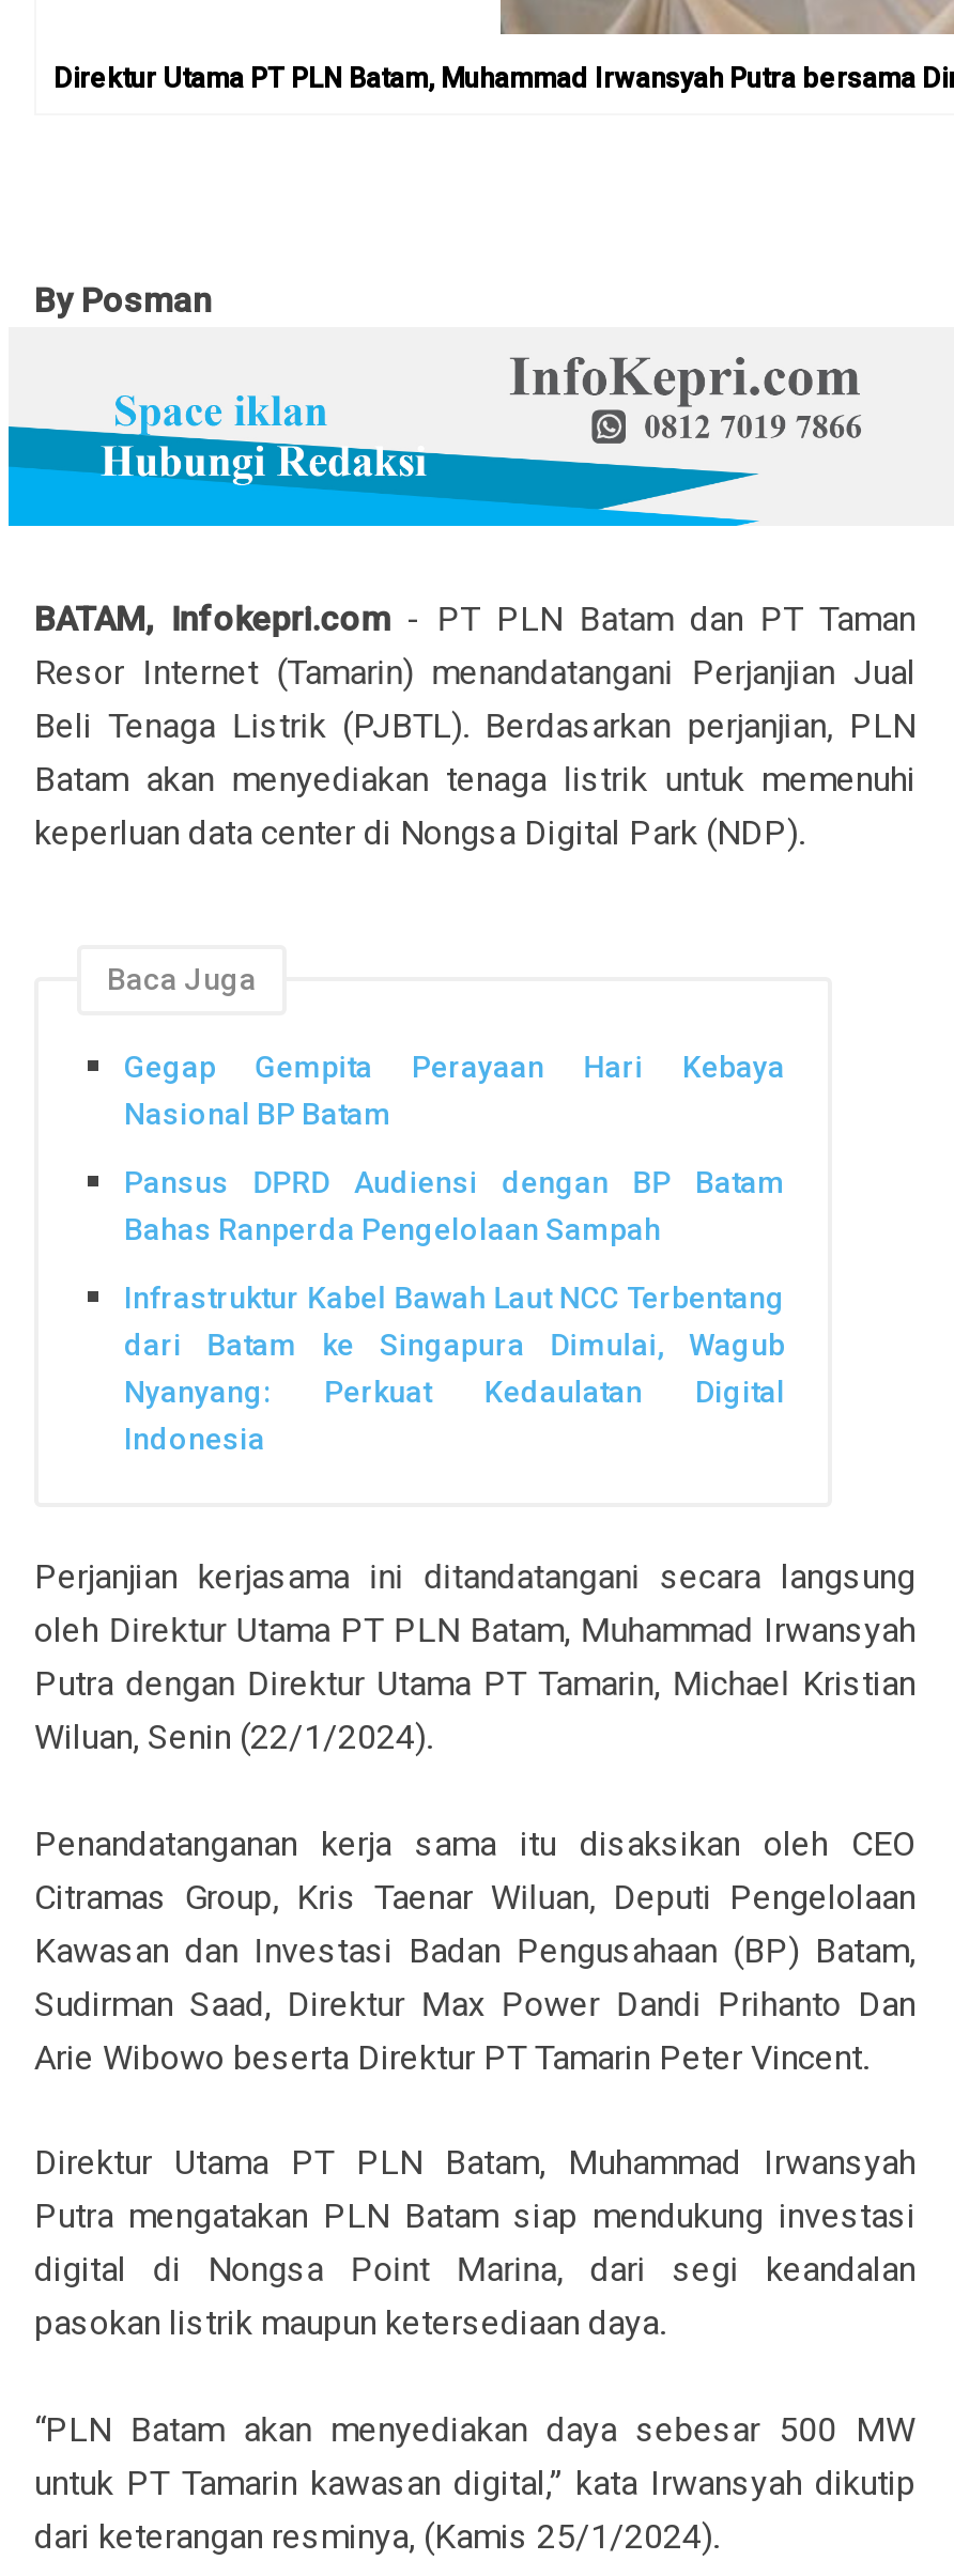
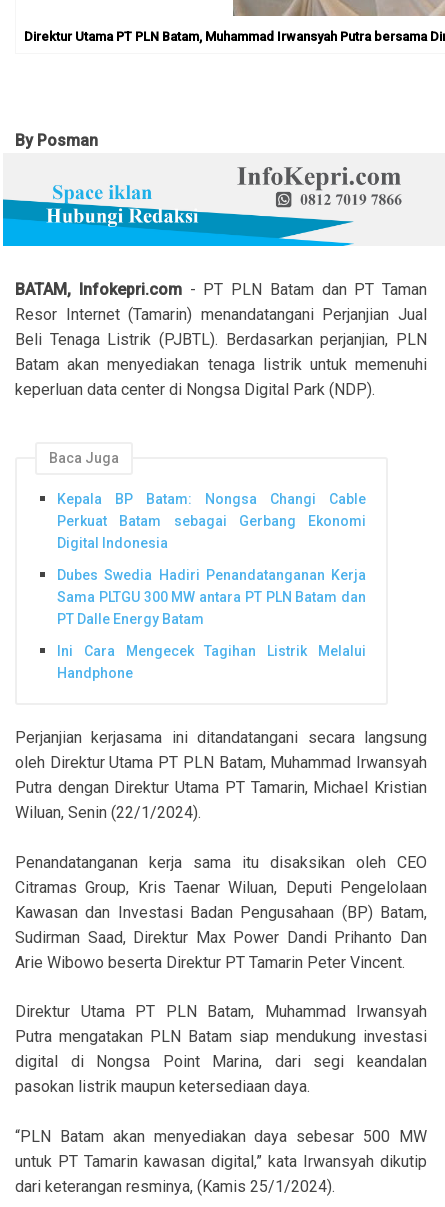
[124,1050,785,1132] Gegap Gempita Perayaan Hari Kebaya | Nasional BP Batam -> [57,491,366,551] Kepala BP Batam: Nongsa Changi Cable | Perkuat Batam sebagai Gerbang Ekonomi | Digital Indonesia
[124,1165,785,1246] Pansus DPRD Audiensi dengan BP Batam | Bahas Ranperda Pengelolaan Sampah -> [57,567,366,627] Dubes Swedia Hadiri Penandatanganan Kerja | Sama PLTGU 300 MW antara PT PLN Batam dan | PT Dalle Energy Batam
[124,1280,785,1455] Infrastruktur Kabel Bawah Laut NCC Terbentang | dari Batam ke Singapura Dimulai, Wagub | Nyanyang: Perkuat Kedaulatan Digital | Indonesia -> [57,643,366,681] Ini Cara Mengecek Tagihan Listrik Melalui | Handphone

